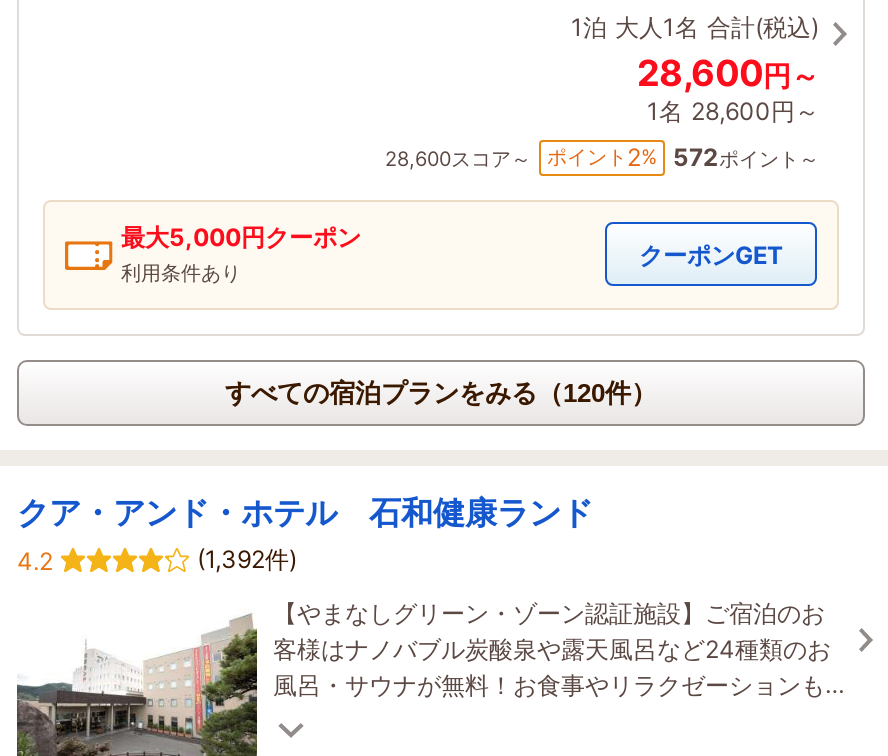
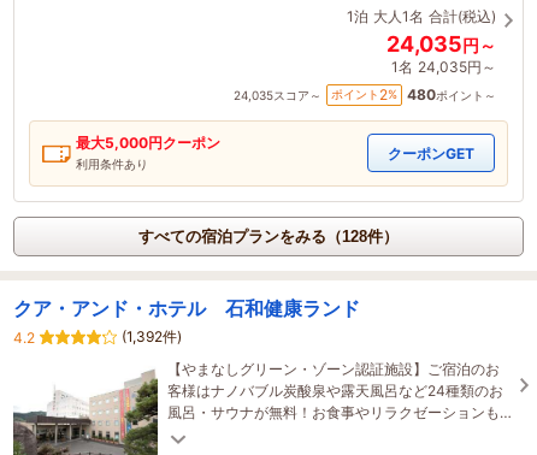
[637,51,819,93] 28,600円～ -> [386,31,496,56] 24,035円～
[647,95,819,125] 1名 28,600円～ -> [391,57,496,75] 1名 24,035円～
[385,145,531,169] 28,600スコア～ -> [234,88,321,102] 24,035スコア～
[547,141,819,172] ポイント2% 572ポイント～ -> [331,85,496,104] ポイント2% 480ポイント～
[225,377,657,407] すべての宿泊プランをみる（120件） -> [138,227,399,245] すべての宿泊プランをみる（128件）

